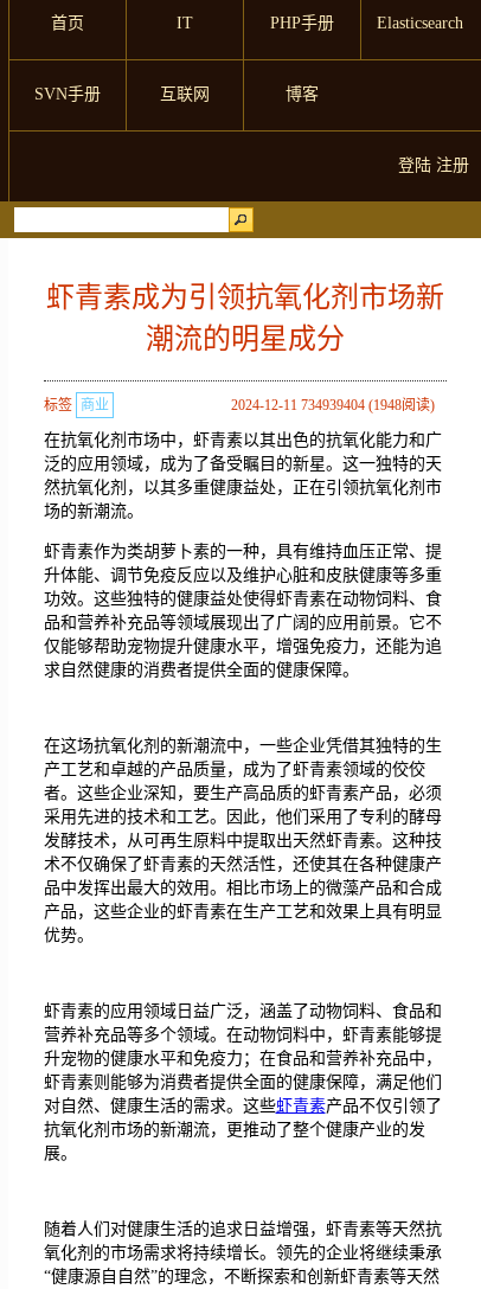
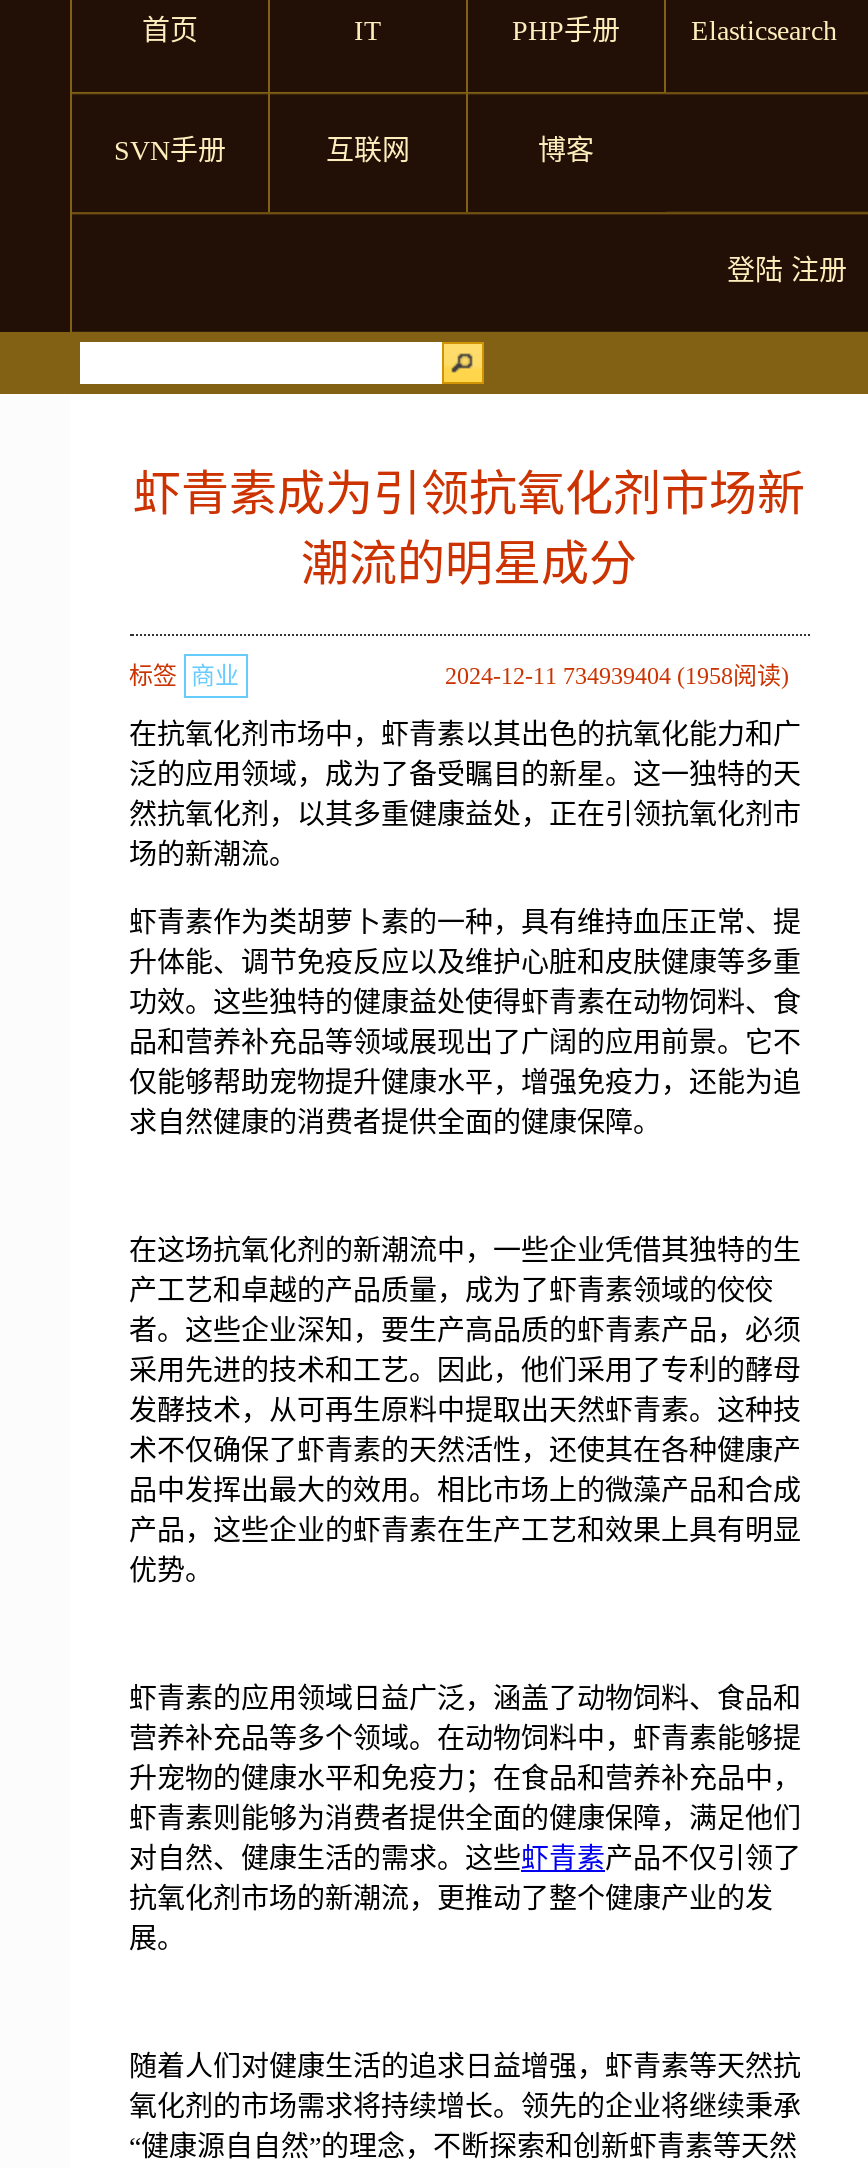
[230,397,434,413] 2024-12-11 734939404 (1948阅读) -> [445,662,789,690] 2024-12-11 734939404 (1958阅读)

